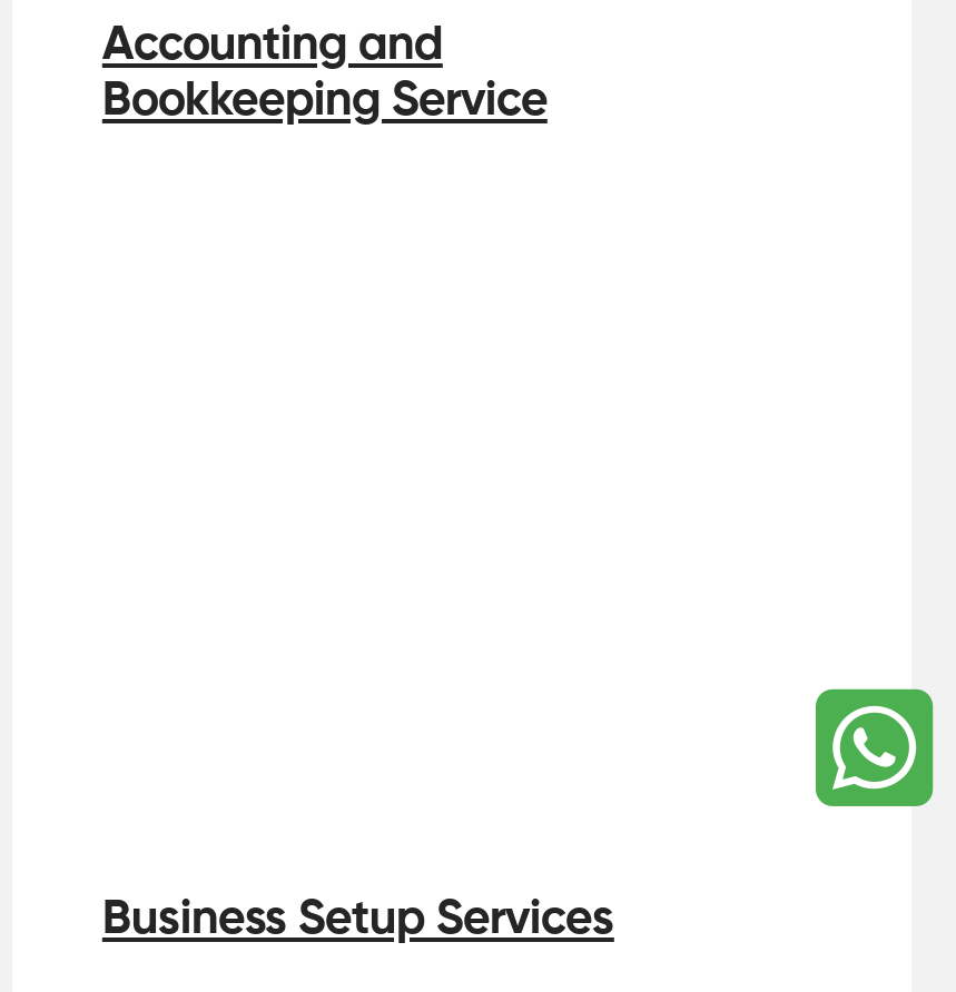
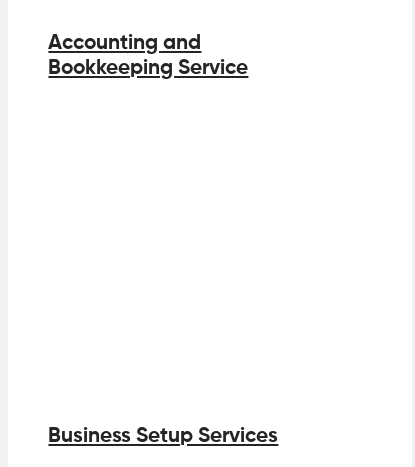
[814,686,936,809] [image] -> none

